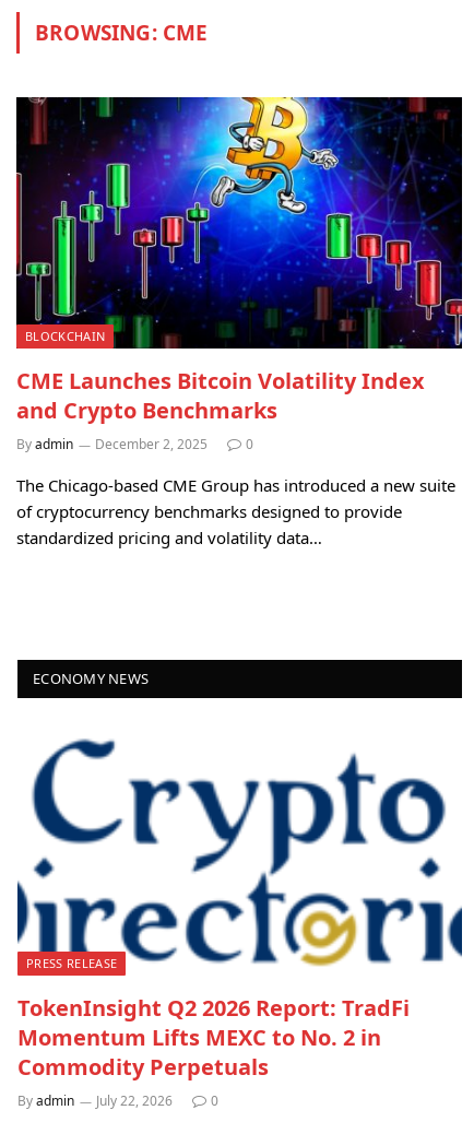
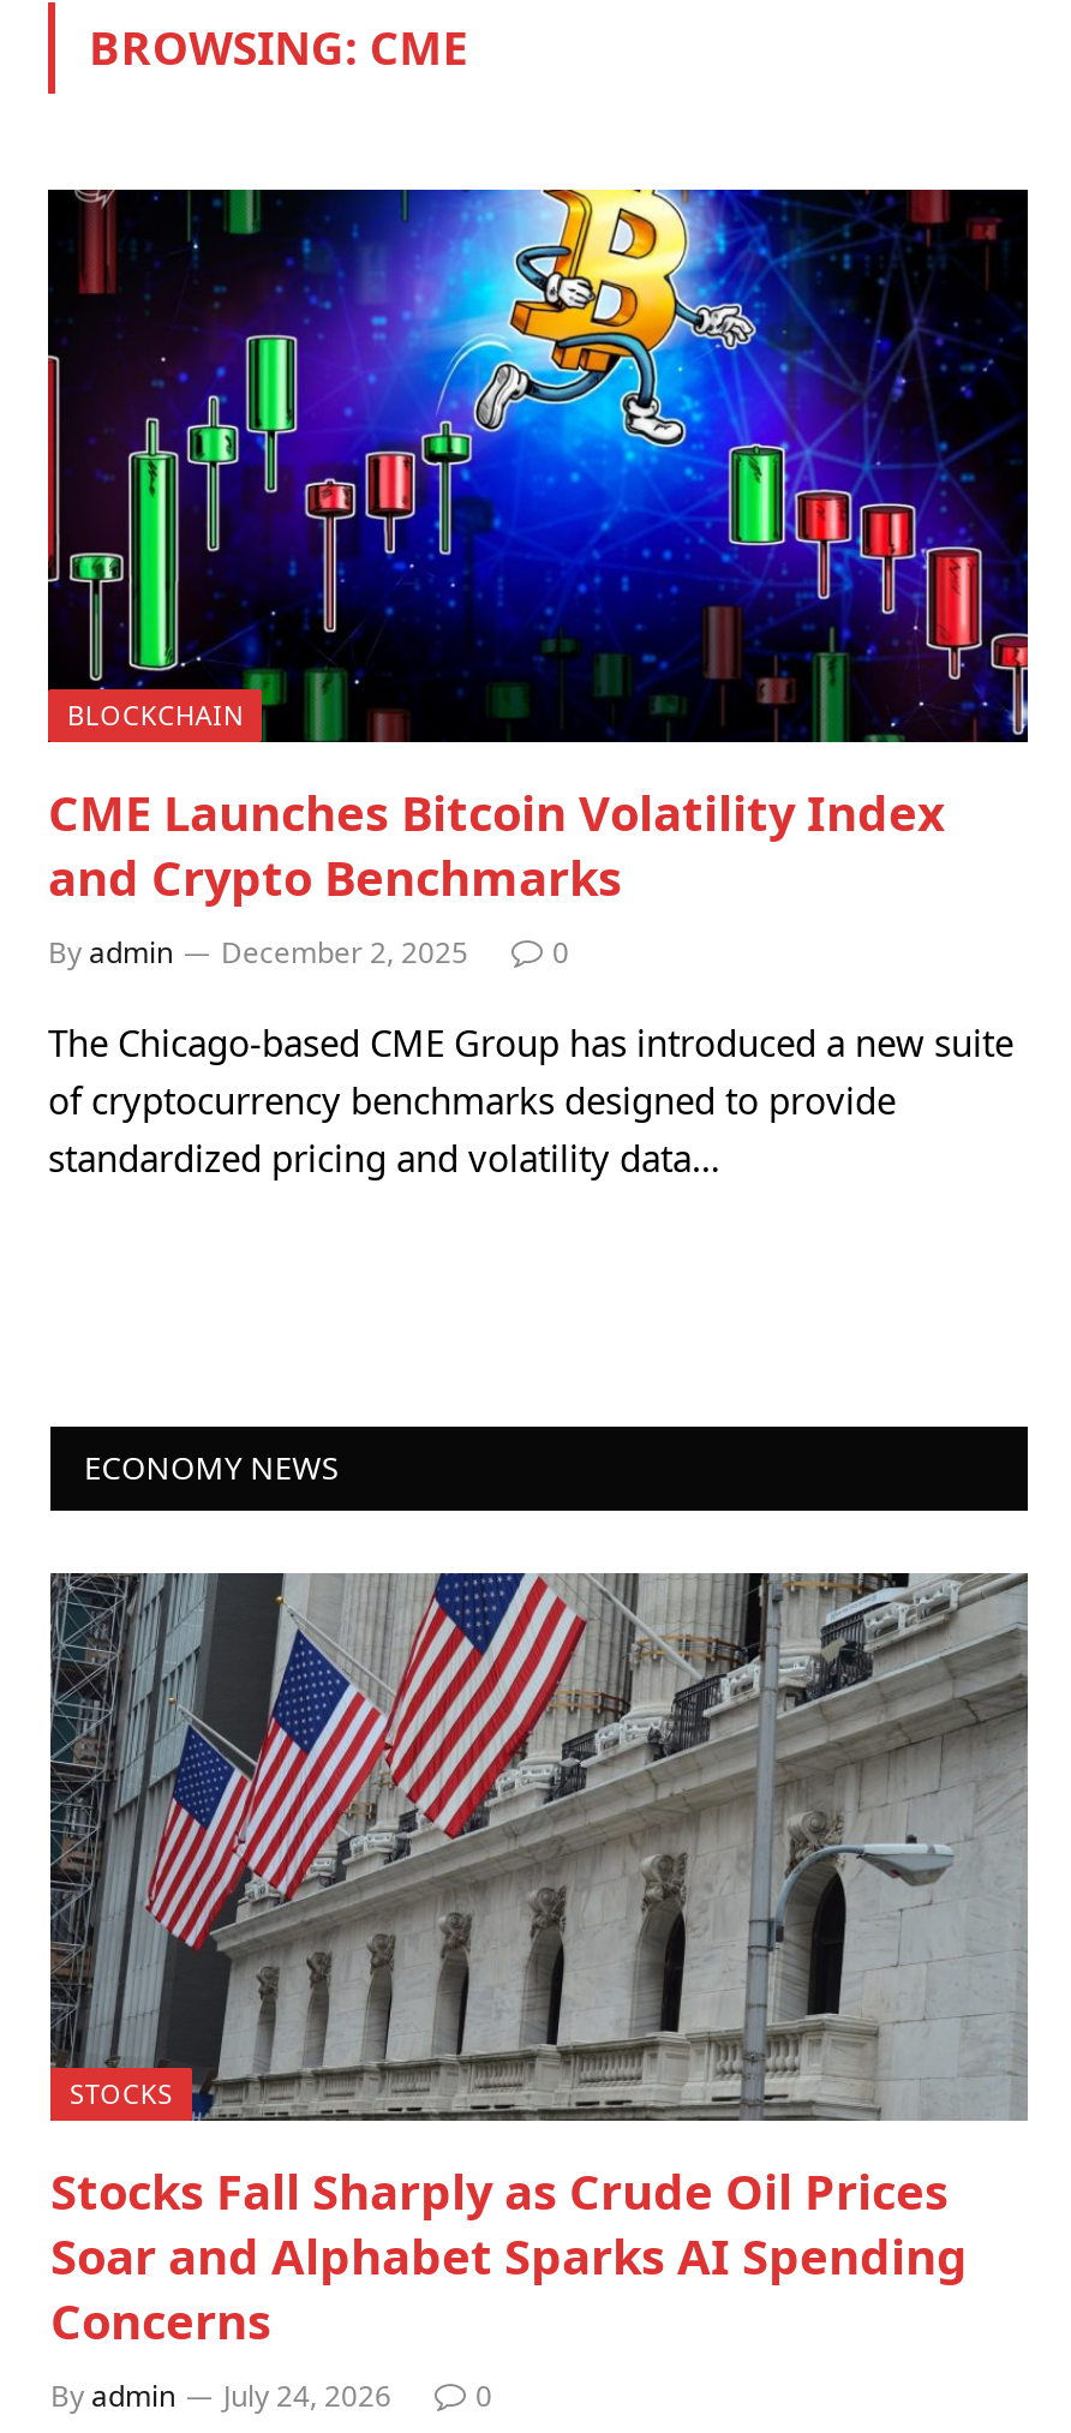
[17,727,463,976] [image] | PRESS RELEASE -> [48,1571,1030,2123] [image] | STOCKS
[17,994,410,1082] TokenInsight Q2 2026 Report: TradFi | Momentum Lifts MEXC to No. 2 in | Commodity Perpetuals -> [50,2160,968,2355] Stocks Fall Sharply as Crude Oil Prices | Soar and Alphabet Sparks AI Spending | Concerns
[17,1092,173,1110] By admin July 22, 2026 -> [50,2376,391,2417] By admin July 24, 2026

